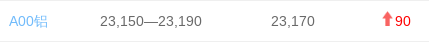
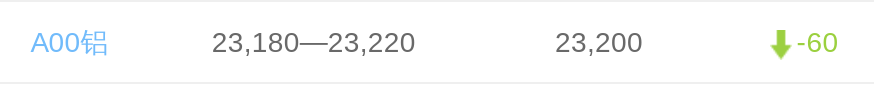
[100,13,202,29] 23,150—23,190 -> [212,26,416,58] 23,180—23,220
[271,13,315,29] 23,170 -> [555,26,643,58] 23,200
[395,13,411,29] 90 -> [797,26,839,58] -60

